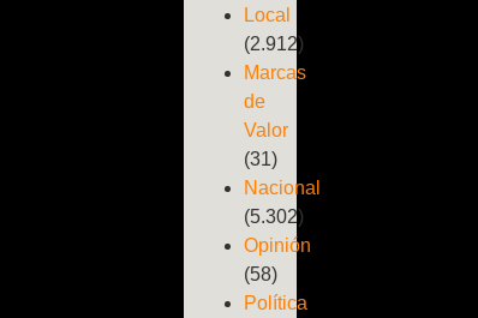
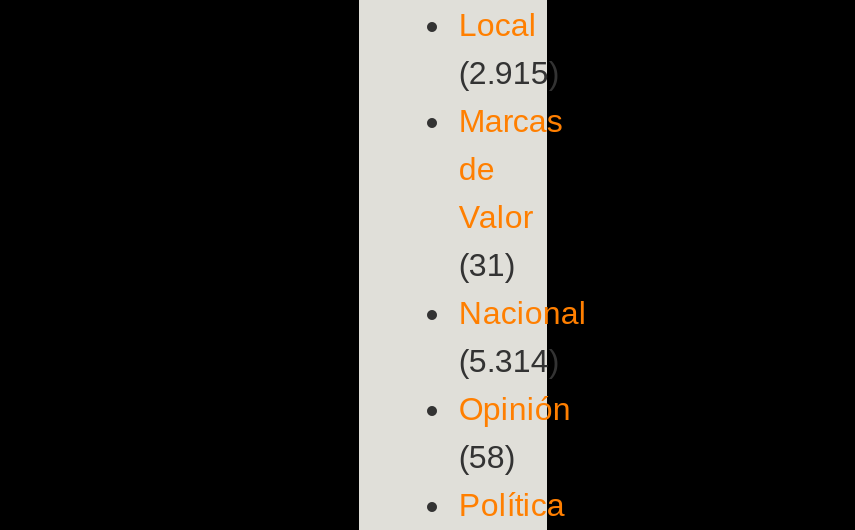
[244,34,304,54] (2.912) -> [459,56,559,90] (2.915)
[244,207,304,227] (5.302) -> [459,344,559,378] (5.314)

